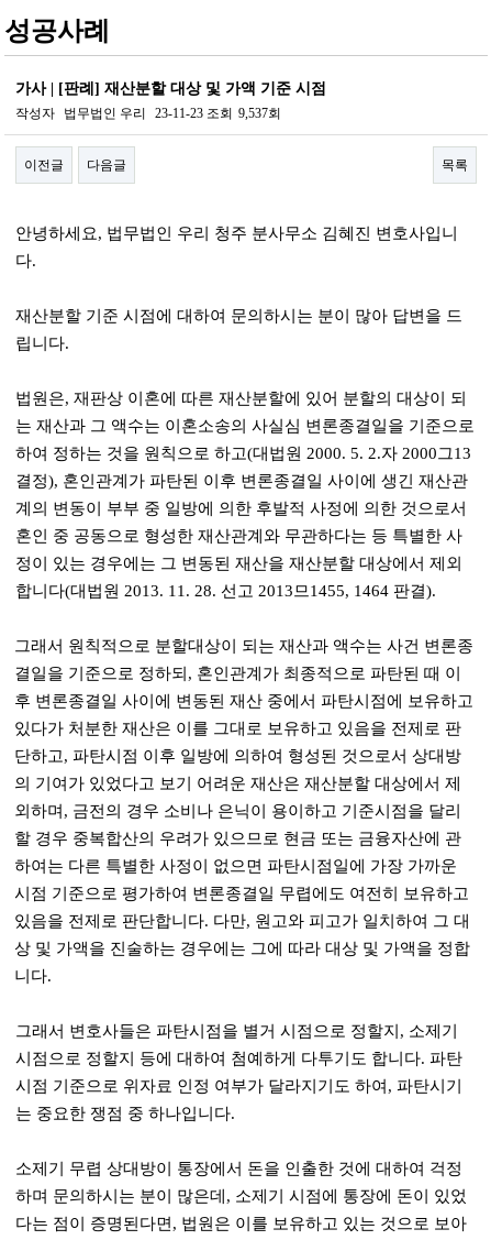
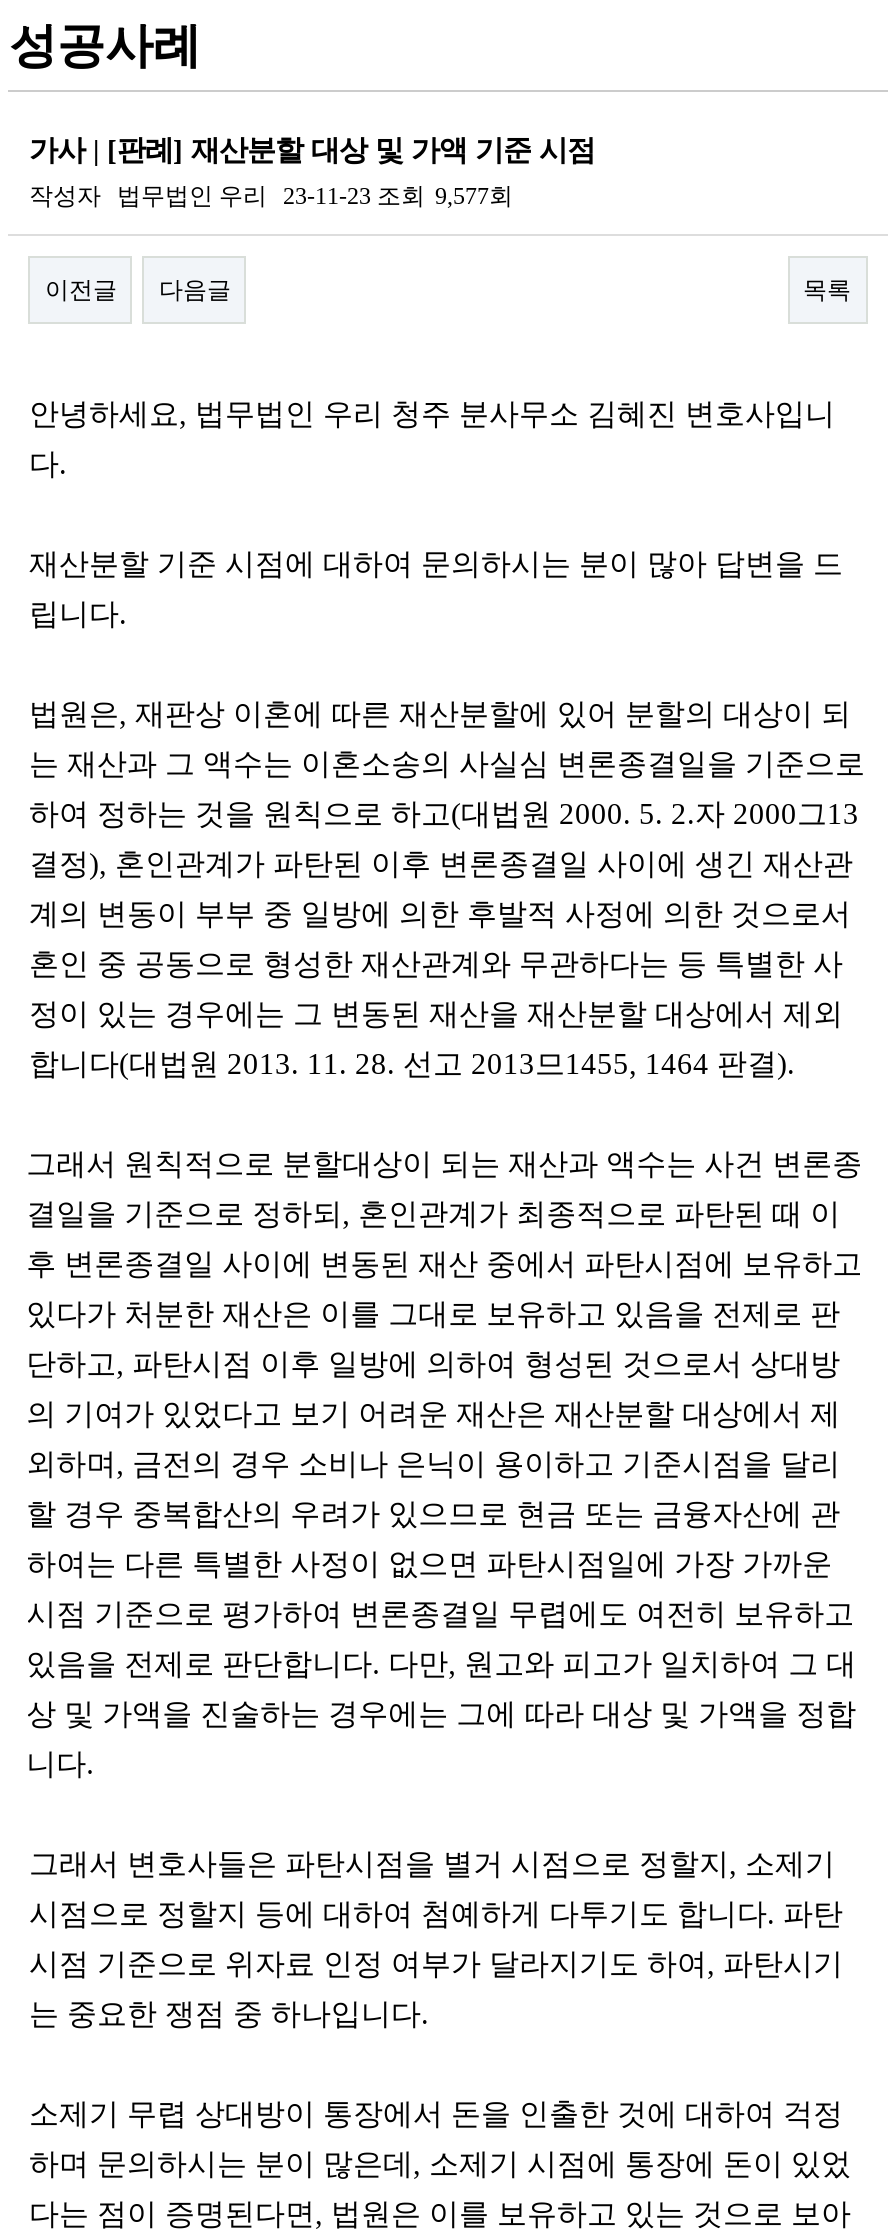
[16,106,282,121] 작성자 법무법인 우리 23-11-23 조회 9,537회 -> [29,183,513,211] 작성자 법무법인 우리 23-11-23 조회 9,577회

